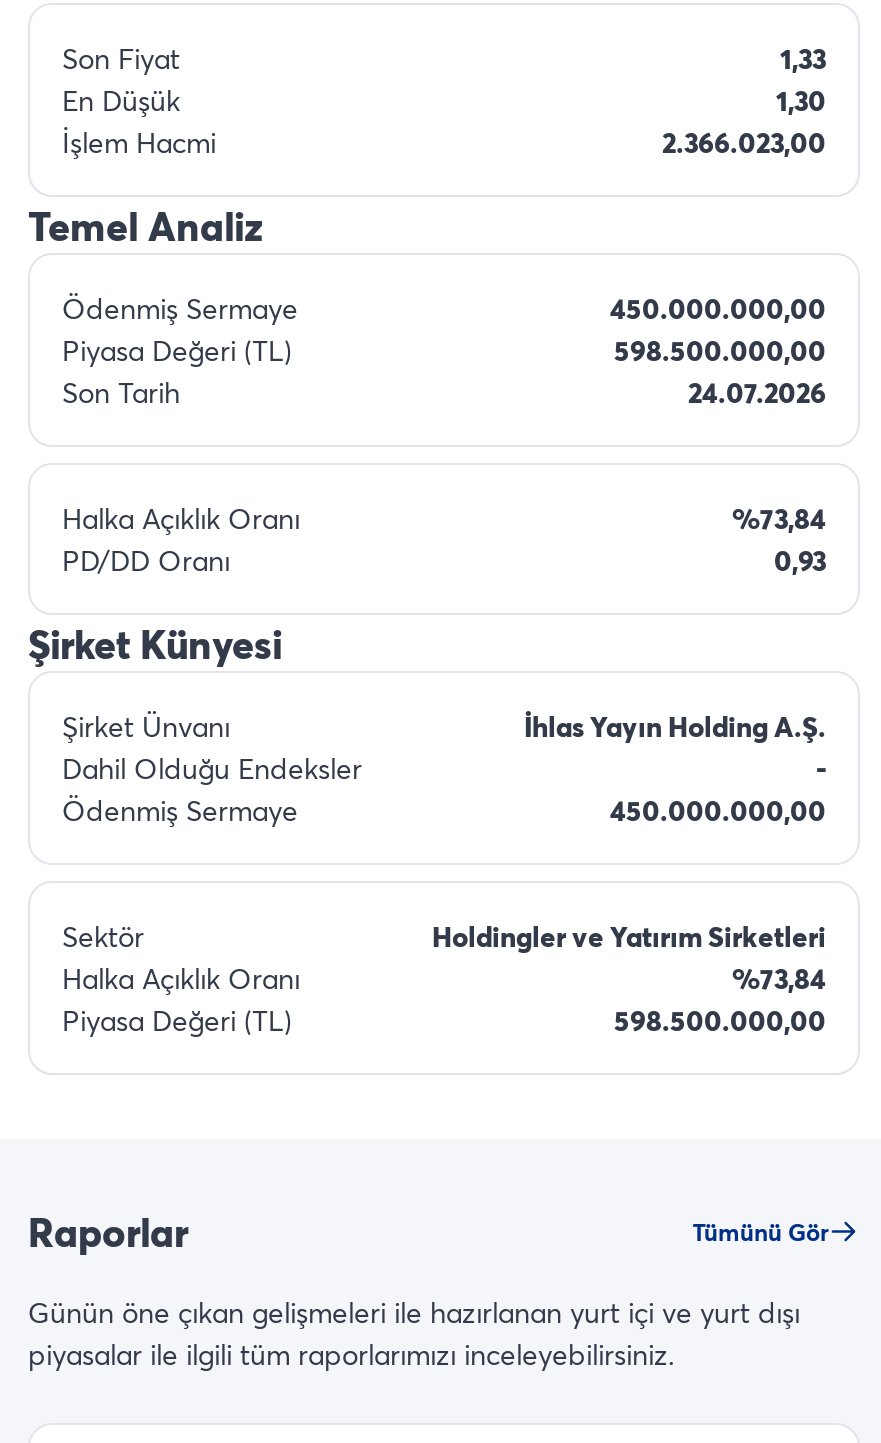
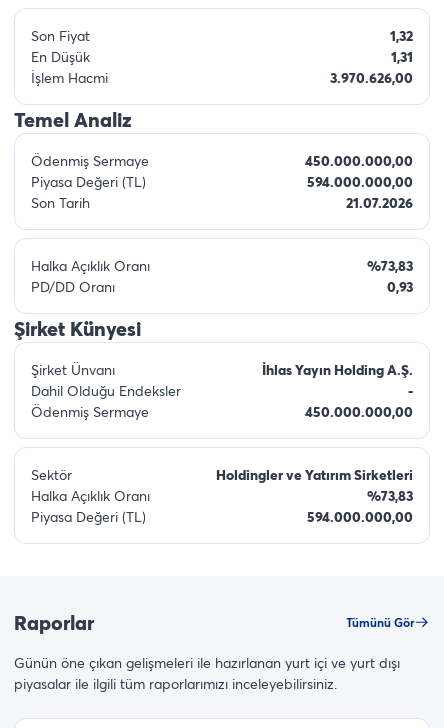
[780,39,826,77] 1,33 -> [390,26,413,45] 1,32
[776,81,826,119] 1,30 -> [391,47,413,66] 1,31
[662,123,826,161] 2.366.023,00 -> [330,68,413,87] 3.970.626,00
[614,331,826,369] 598.500.000,00 -> [307,172,413,191] 594.000.000,00
[688,373,826,411] 24.07.2026 -> [346,193,413,212] 21.07.2026
[732,499,826,537] %73,84 -> [367,256,413,275] %73,83
[732,959,826,997] %73,84 -> [367,486,413,505] %73,83
[614,1001,826,1039] 598.500.000,00 -> [307,507,413,526] 594.000.000,00

